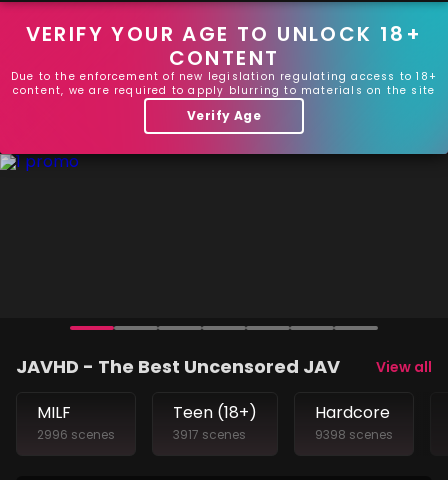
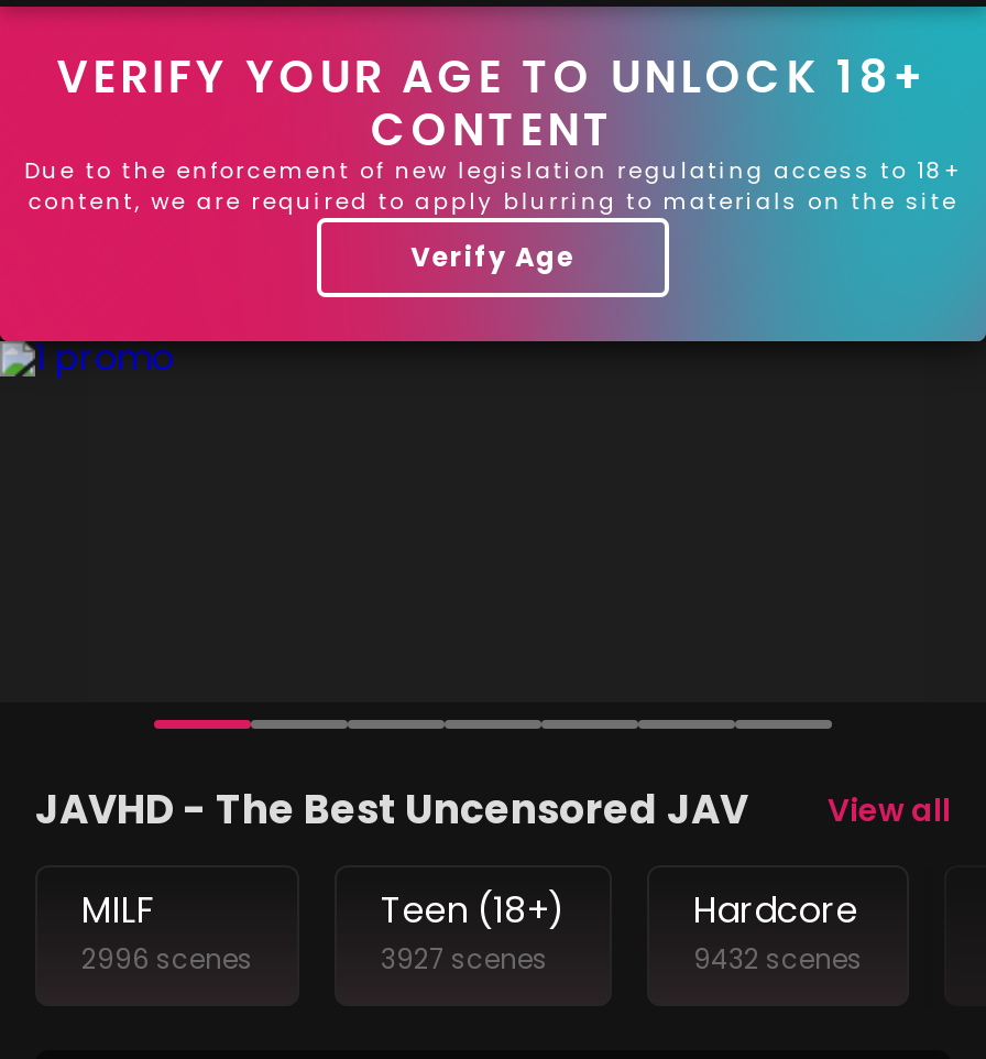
[173,426,246,443] 3917 scenes -> [381,941,548,978] 3927 scenes
[315,426,393,443] 9398 scenes -> [693,941,863,978] 9432 scenes

